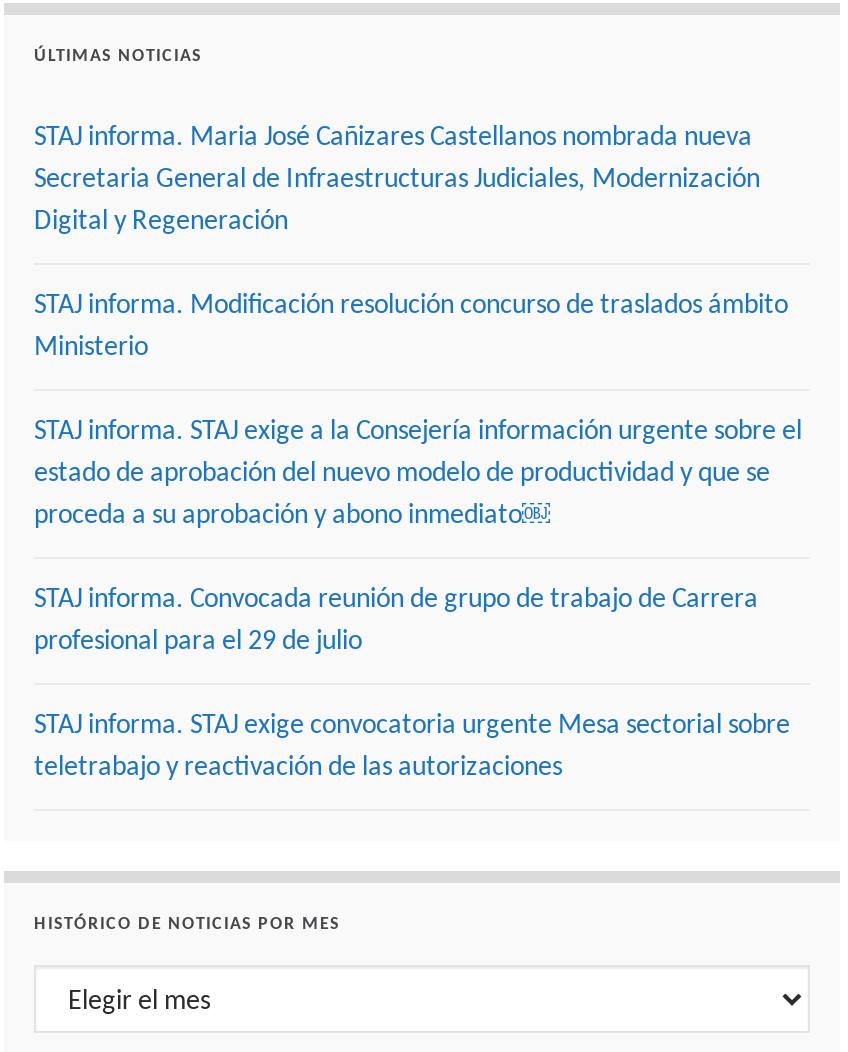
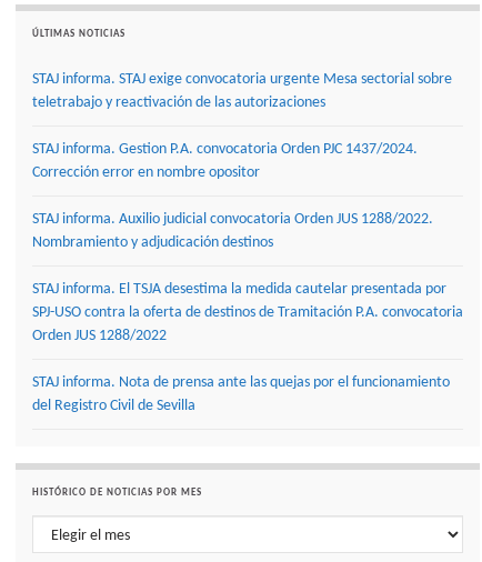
[34,124,802,658] STAJ informa. Maria José Cañizares Castellanos nombrada nueva | Secretaria General de Infraestructuras Judiciales, Modernización | Digital y Regeneración | STAJ informa. Modificación resolución concurso de traslados ámbito | Ministerio | STAJ informa. STAJ exige a la Consejería información urgente sobre el | estado de aprobación del nuevo modelo de productividad y que se | proceda a su aprobación y abono inmediato￼ | STAJ informa. Convocada reunión de grupo de trabajo de Carrera | profesional para el 29 de julio -> none
moved [34,712,790,784] -> [32,71,452,111]: STAJ informa. STAJ exige convocatoria urgente Mesa sectorial sobre | teletrabajo y reactivación de las autorizaciones
none -> [32,141,463,414] STAJ informa. Gestion P.A. convocatoria Orden PJC 1437/2024. | Corrección error en nombre opositor | STAJ informa. Auxilio judicial convocatoria Orden JUS 1288/2022. | Nombramiento y adjudicación destinos | STAJ informa. El TSJA desestima la medida cautelar presentada por | SPJ-USO contra la oferta de destinos de Tramitación P.A. convocatoria | Orden JUS 1288/2022 | STAJ informa. Nota de prensa ante las quejas por el funcionamiento | del Registro Civil de Sevilla

